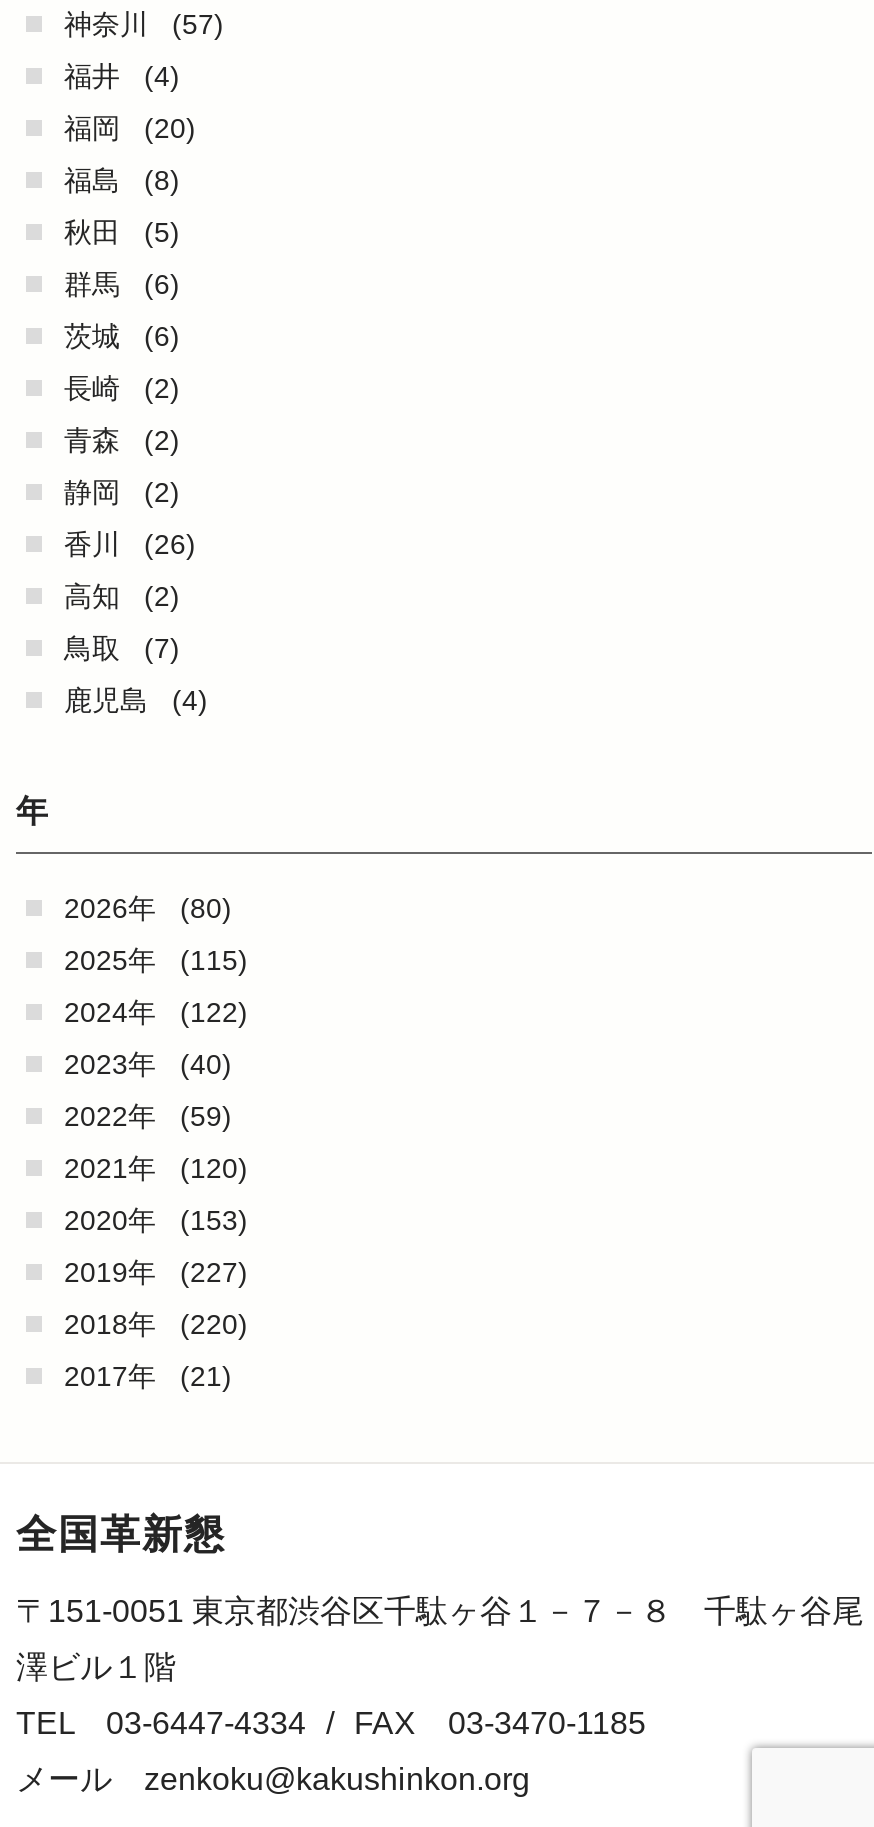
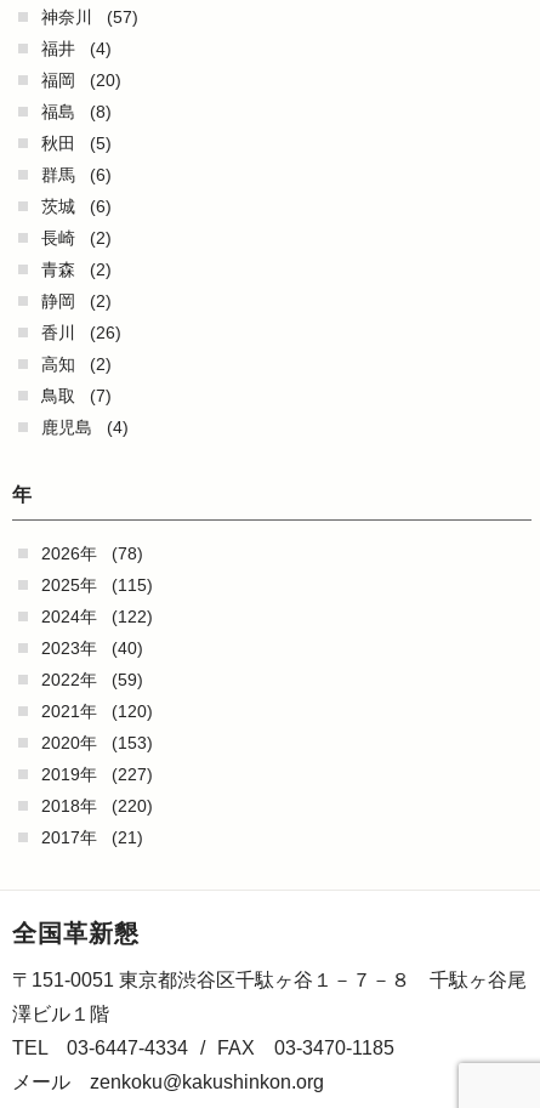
[64,893,232,925] 2026年 (80) -> [41,544,143,563] 2026年 (78)

